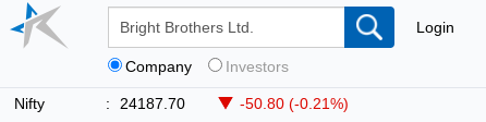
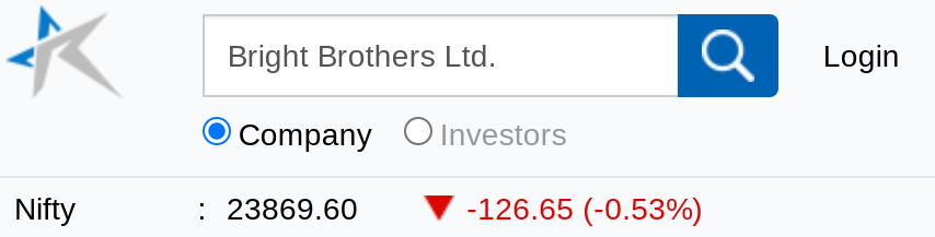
[120,95,185,112] 24187.70 -> [227,191,358,226] 23869.60
[239,95,348,112] -50.80 (-0.21%) -> [467,191,703,226] -126.65 (-0.53%)

